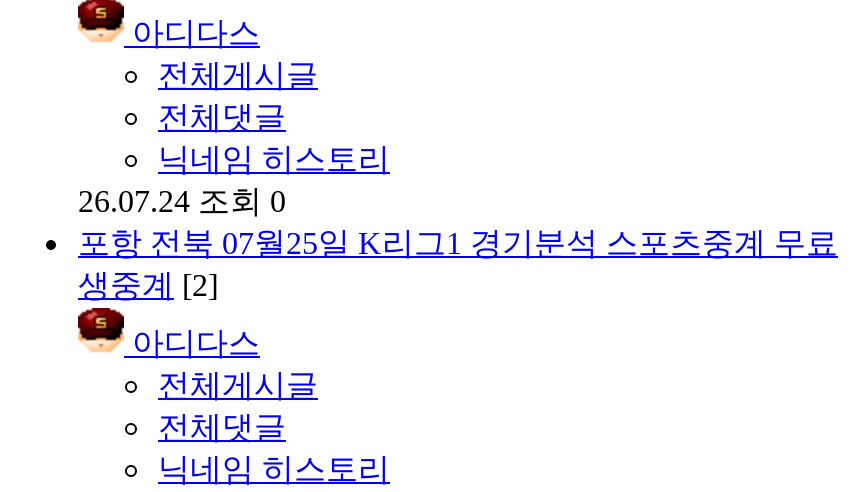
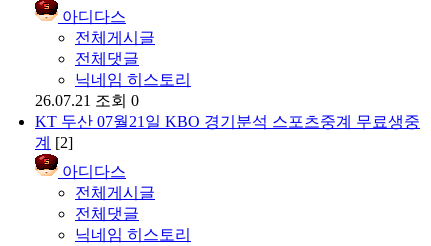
[78,185,838,303] 26.07.24 조회 0 | 포항 전북 07월25일 K리그1 경기분석 스포츠중계 무료 | 생중계 [2] -> [35,92,420,151] 26.07.21 조회 0 | KT 두산 07월21일 KBO 경기분석 스포츠중계 무료생중 | 계 [2]

